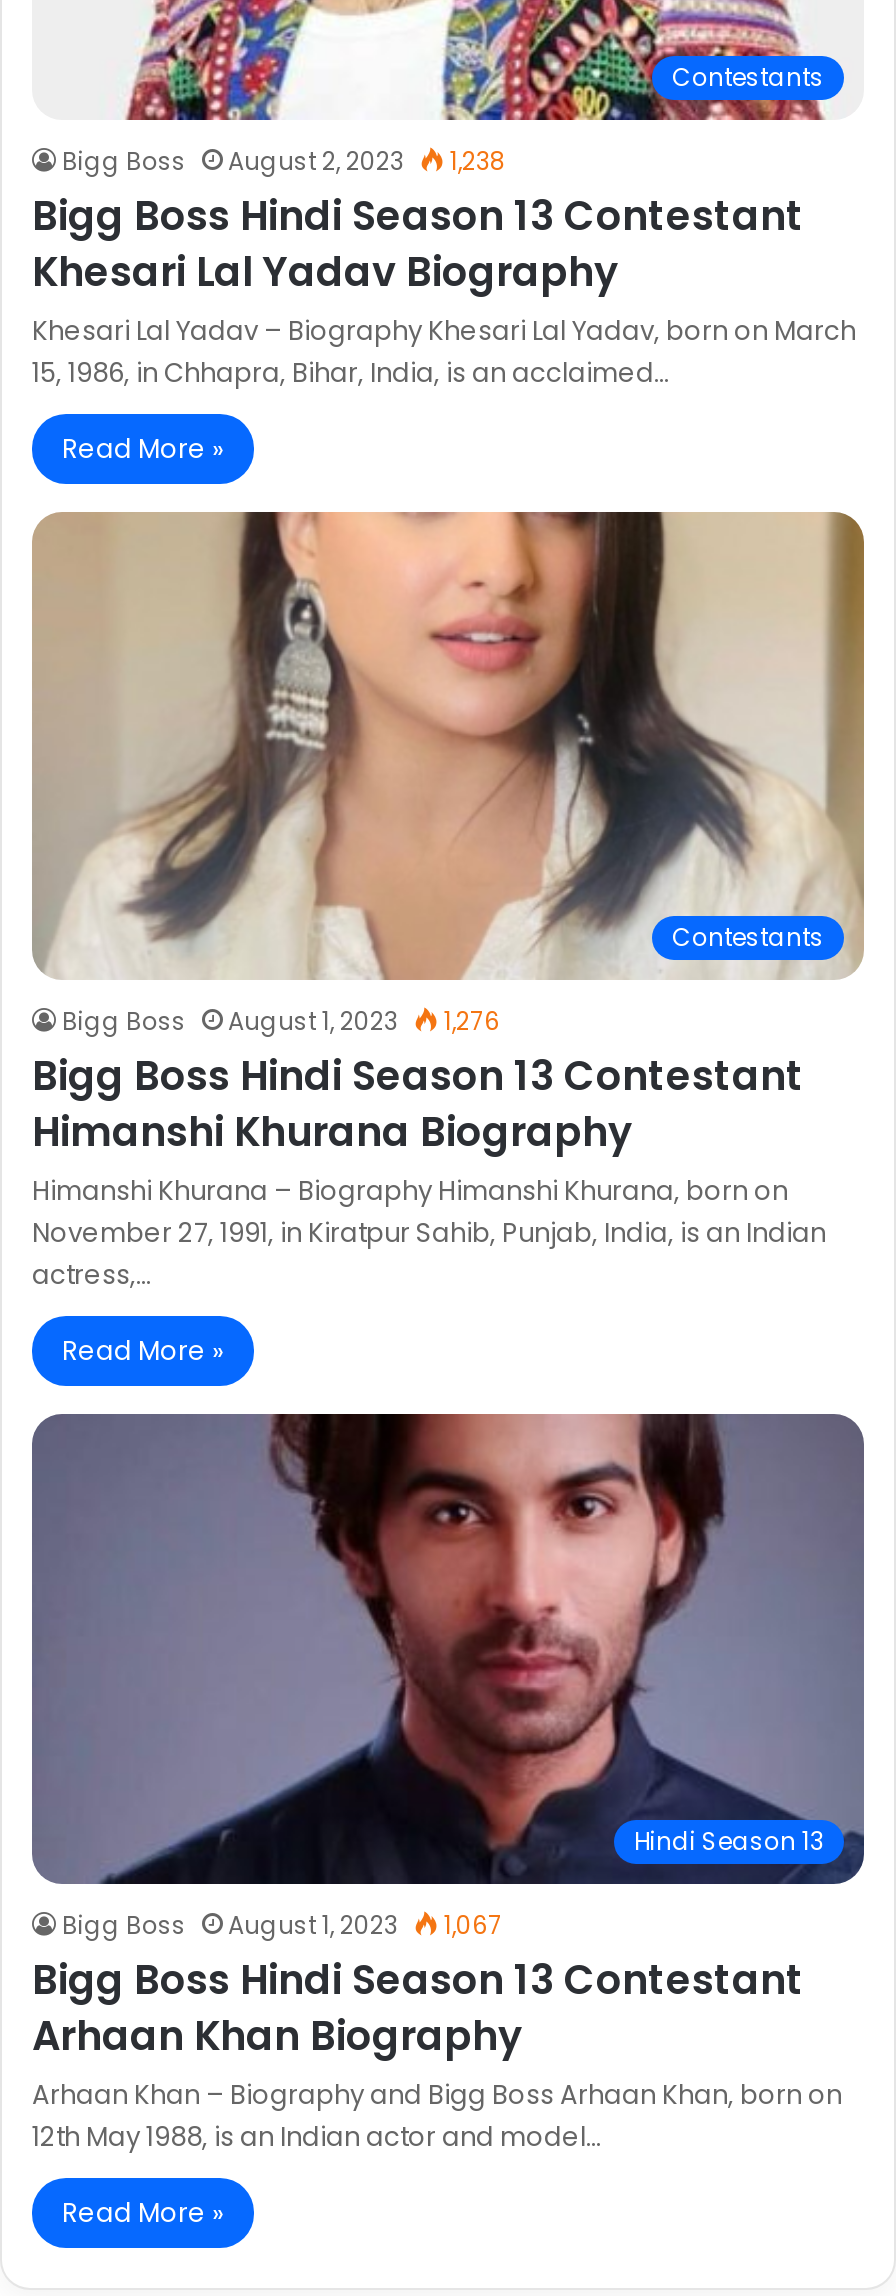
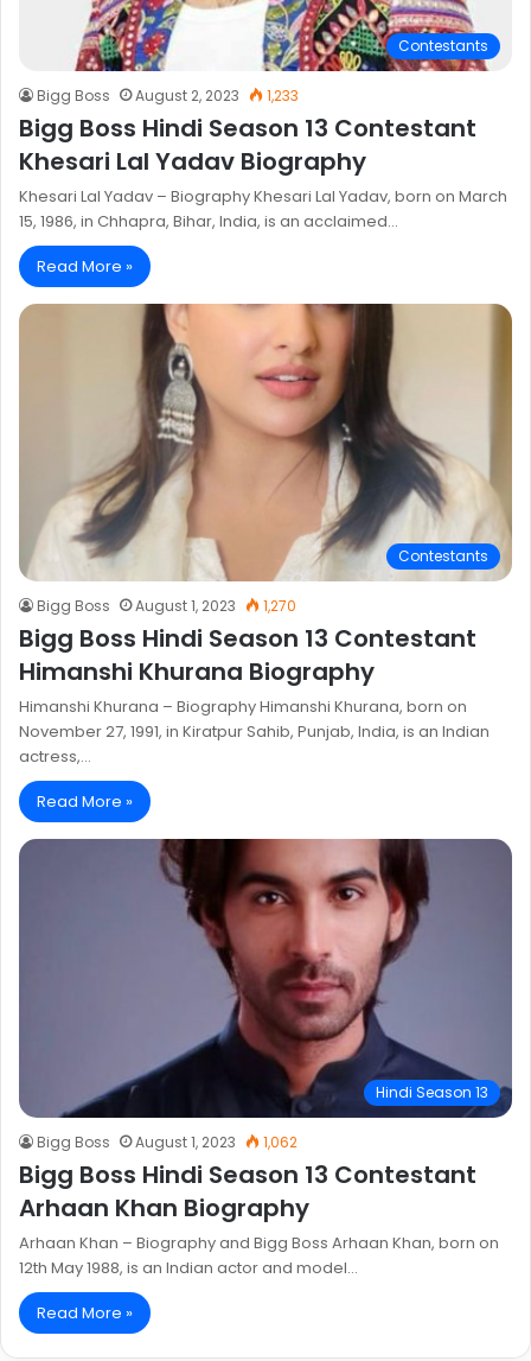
[62,143,506,177] Bigg Boss August 2, 2023 1,238 -> [37,85,299,105] Bigg Boss August 2, 2023 1,233
[62,1005,500,1039] Bigg Boss August 1, 2023 1,276 -> [37,596,296,616] Bigg Boss August 1, 2023 1,270
[62,1908,502,1942] Bigg Boss August 1, 2023 1,067 -> [37,1132,298,1152] Bigg Boss August 1, 2023 1,062

